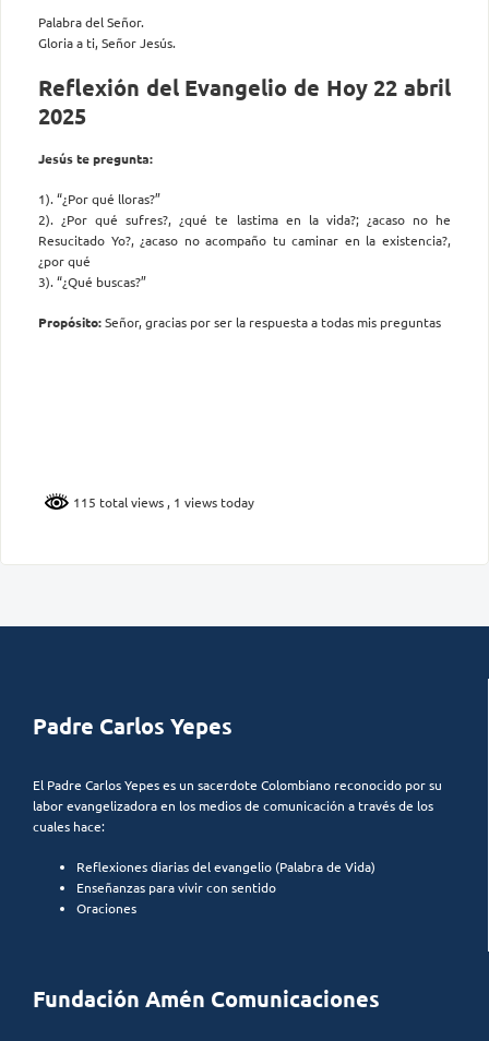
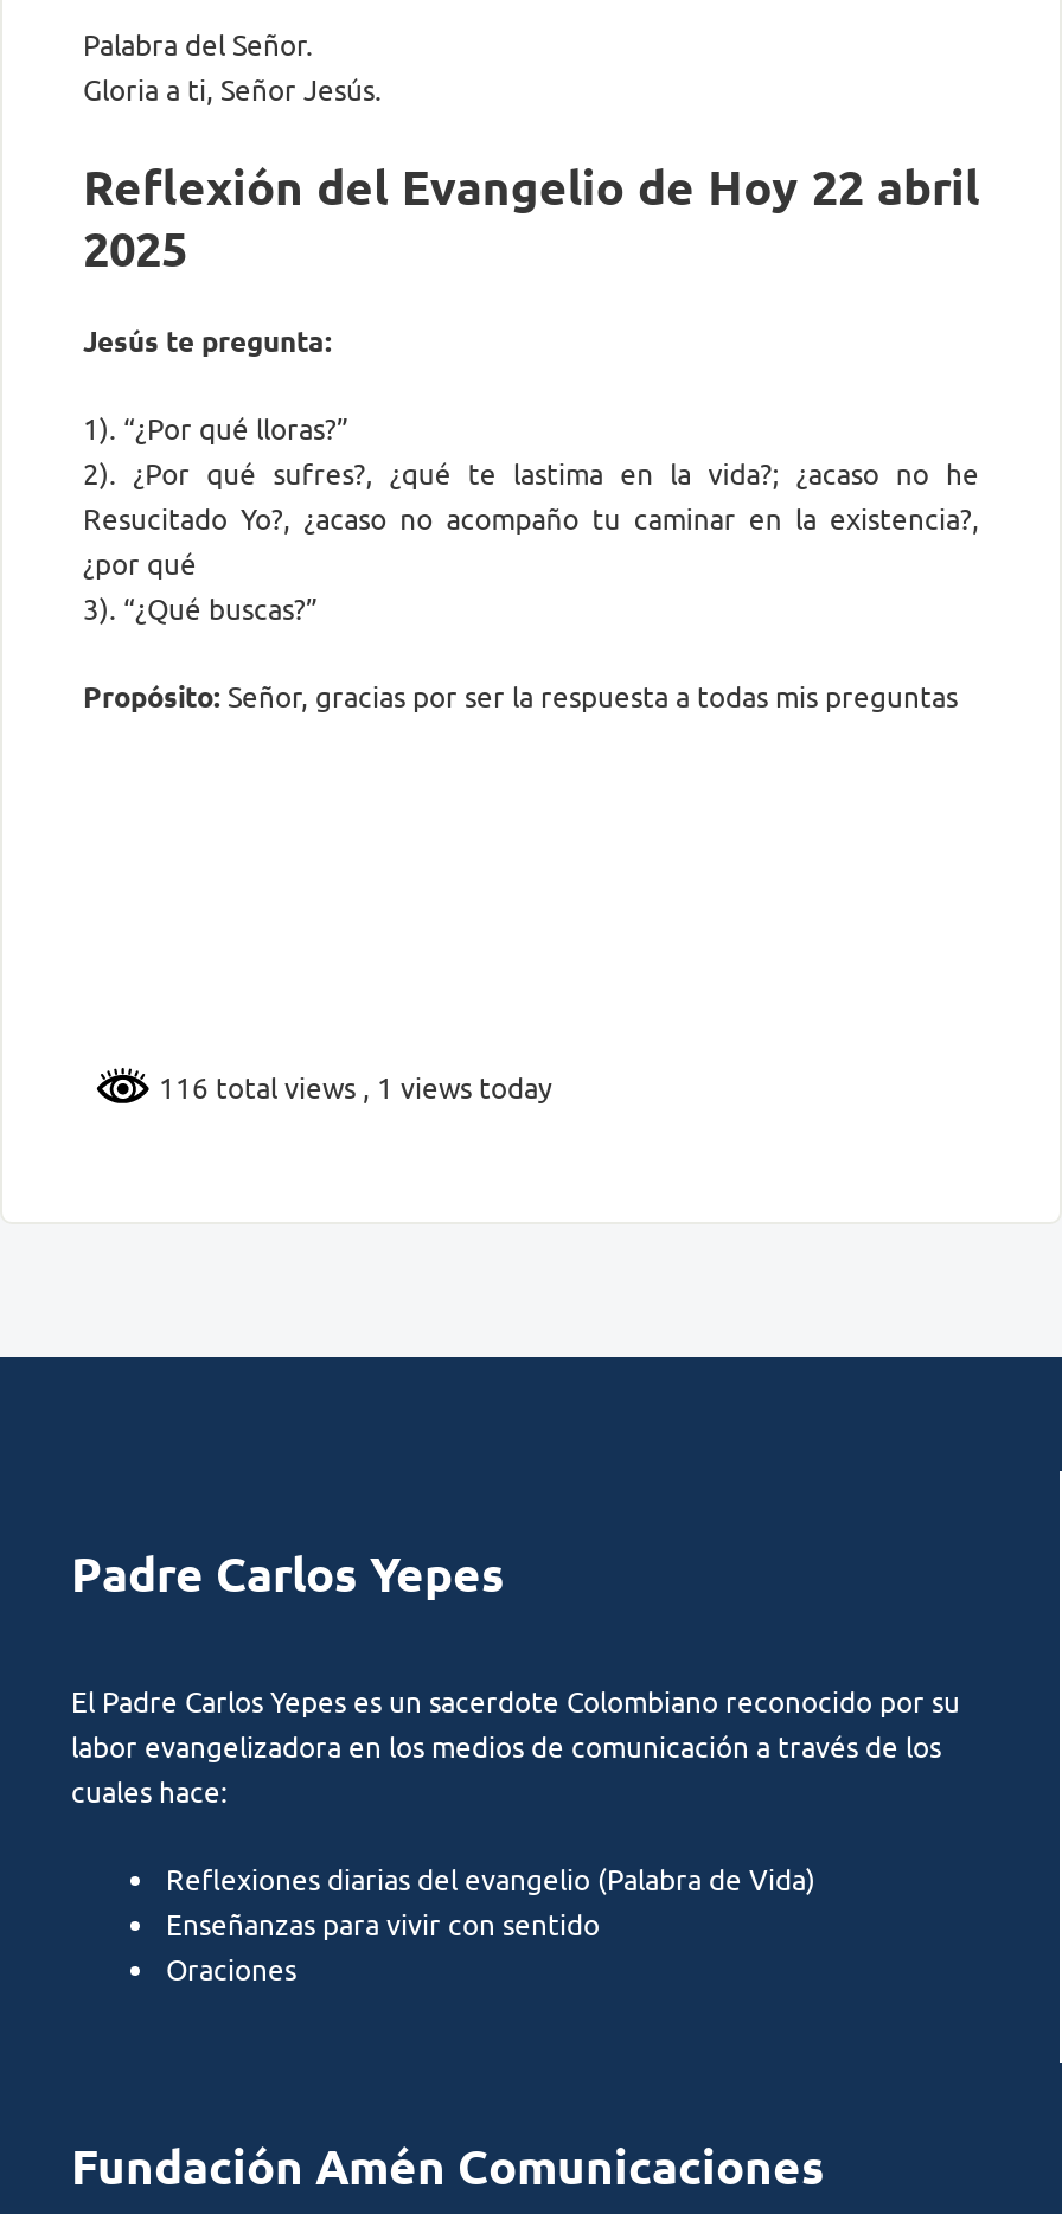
[70,493,254,511] 115 total views, 1 views today -> [152,1066,552,1104] 116 total views, 1 views today

